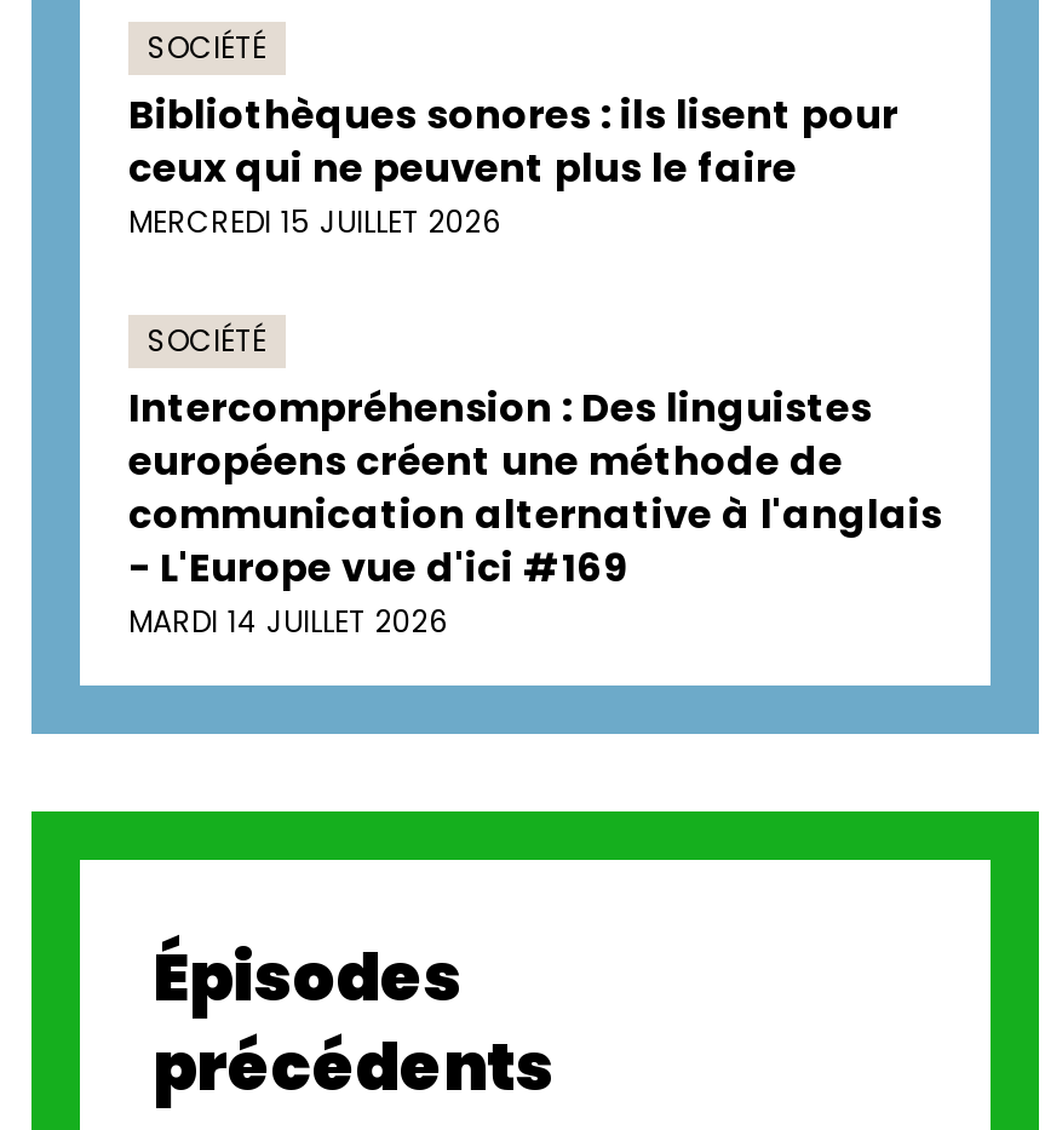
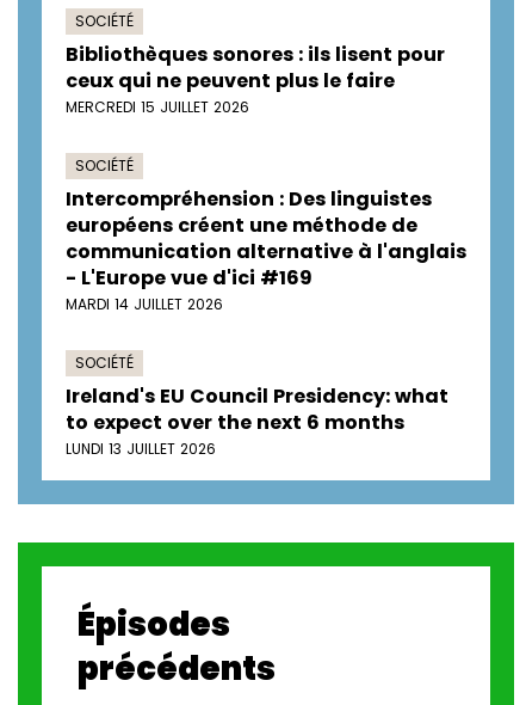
none -> [66,353,448,459] SOCIÉTÉ | Ireland's EU Council Presidency: what | to expect over the next 6 months | LUNDI 13 JUILLET 2026

